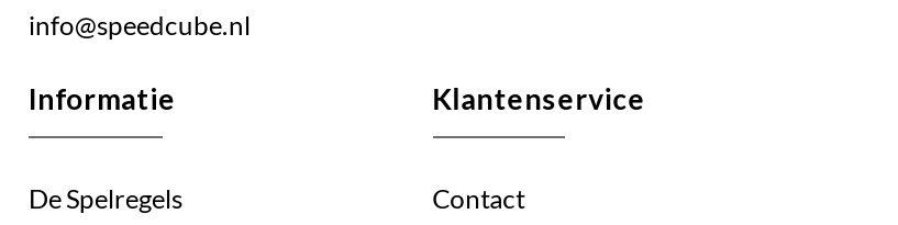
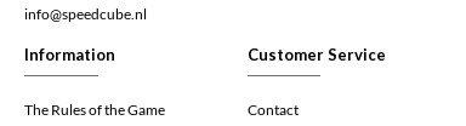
[29,81,176,116] Informatie -> [24,45,115,64] Information
[432,81,645,116] Klantenservice -> [247,45,385,64] Customer Service
[29,182,182,215] De Spelregels -> [24,101,165,119] The Rules of the Game

